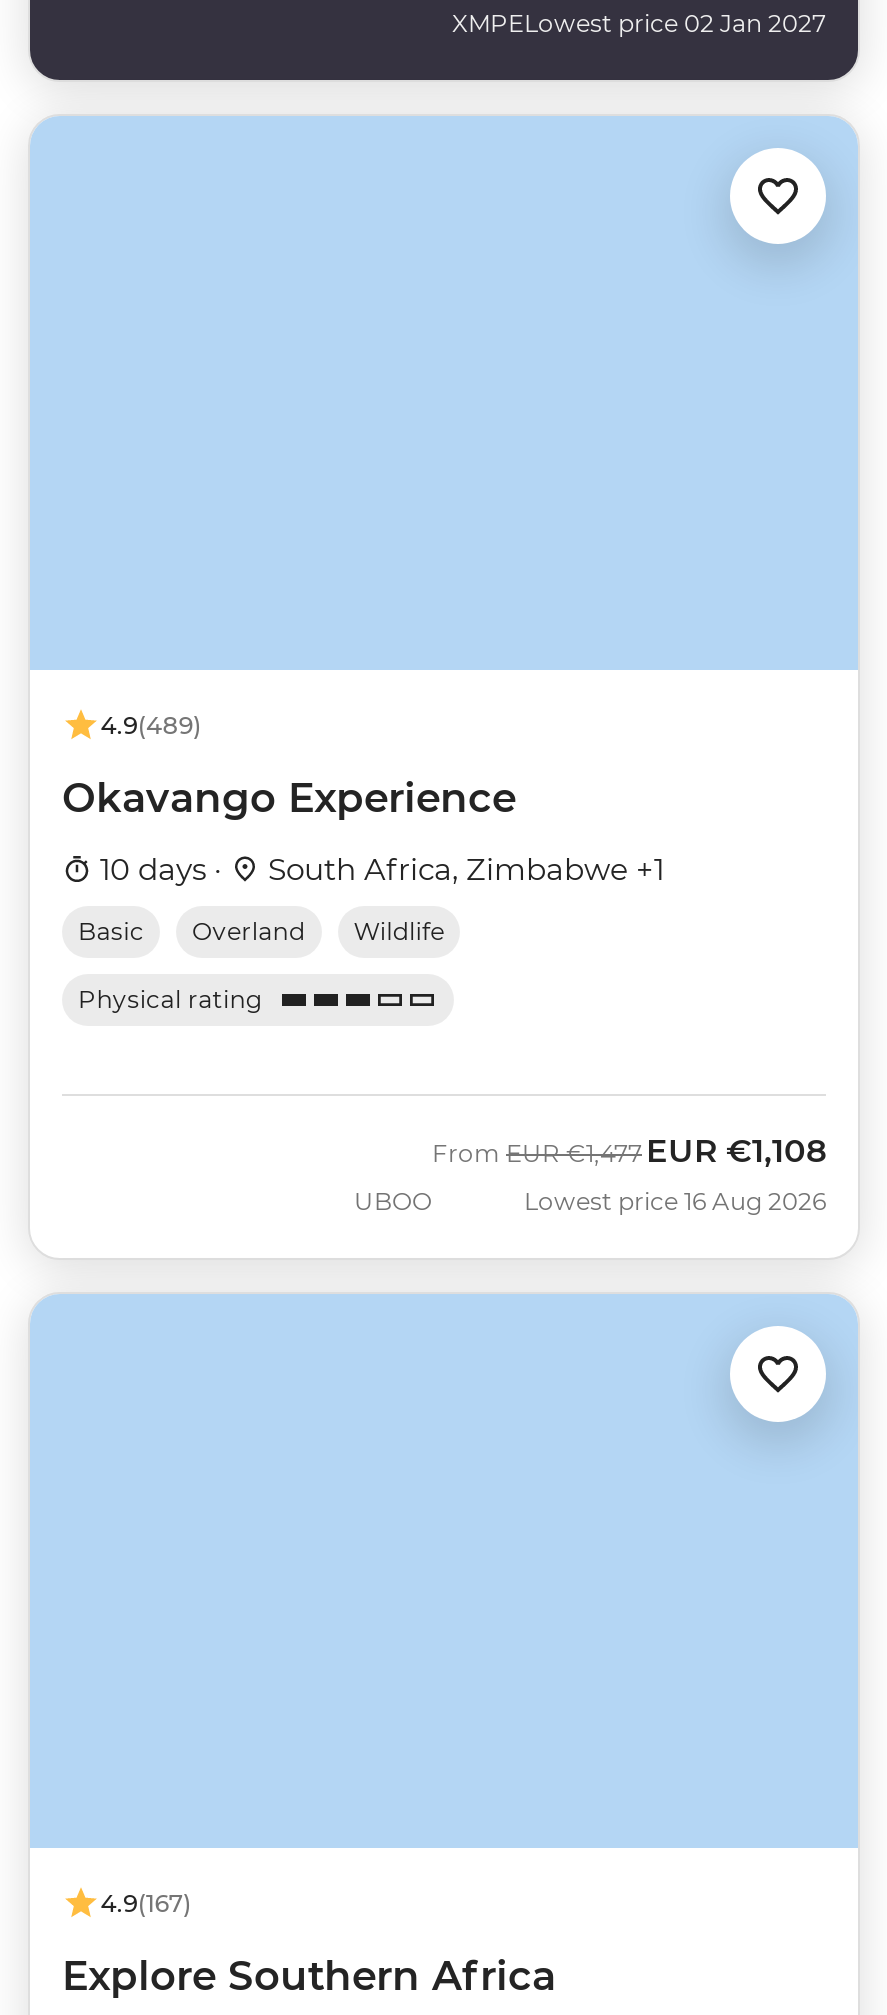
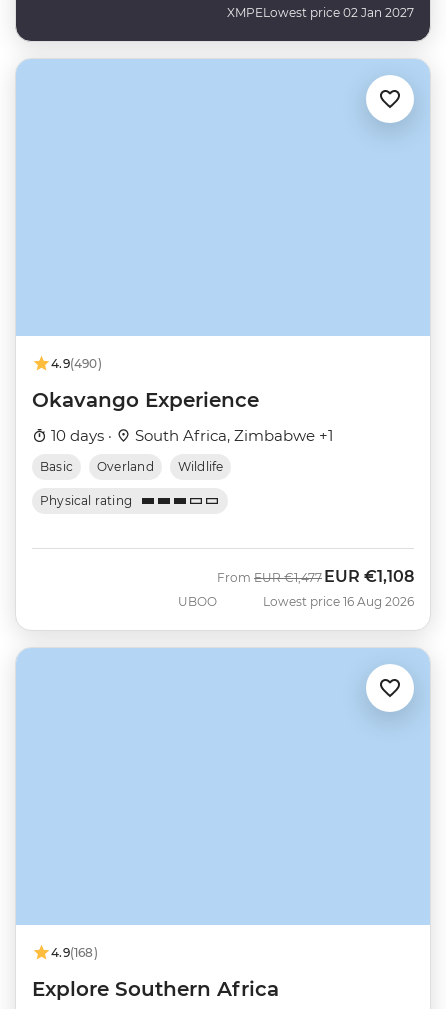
[100,710,202,740] 4.9(489) -> [51,356,102,371] 4.9(490)
[100,1887,192,1917] 4.9(167) -> [51,945,98,960] 4.9(168)

